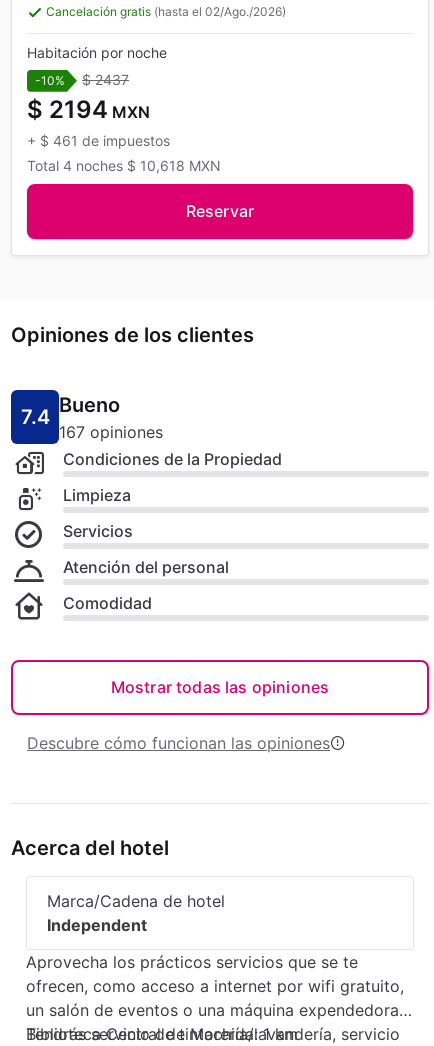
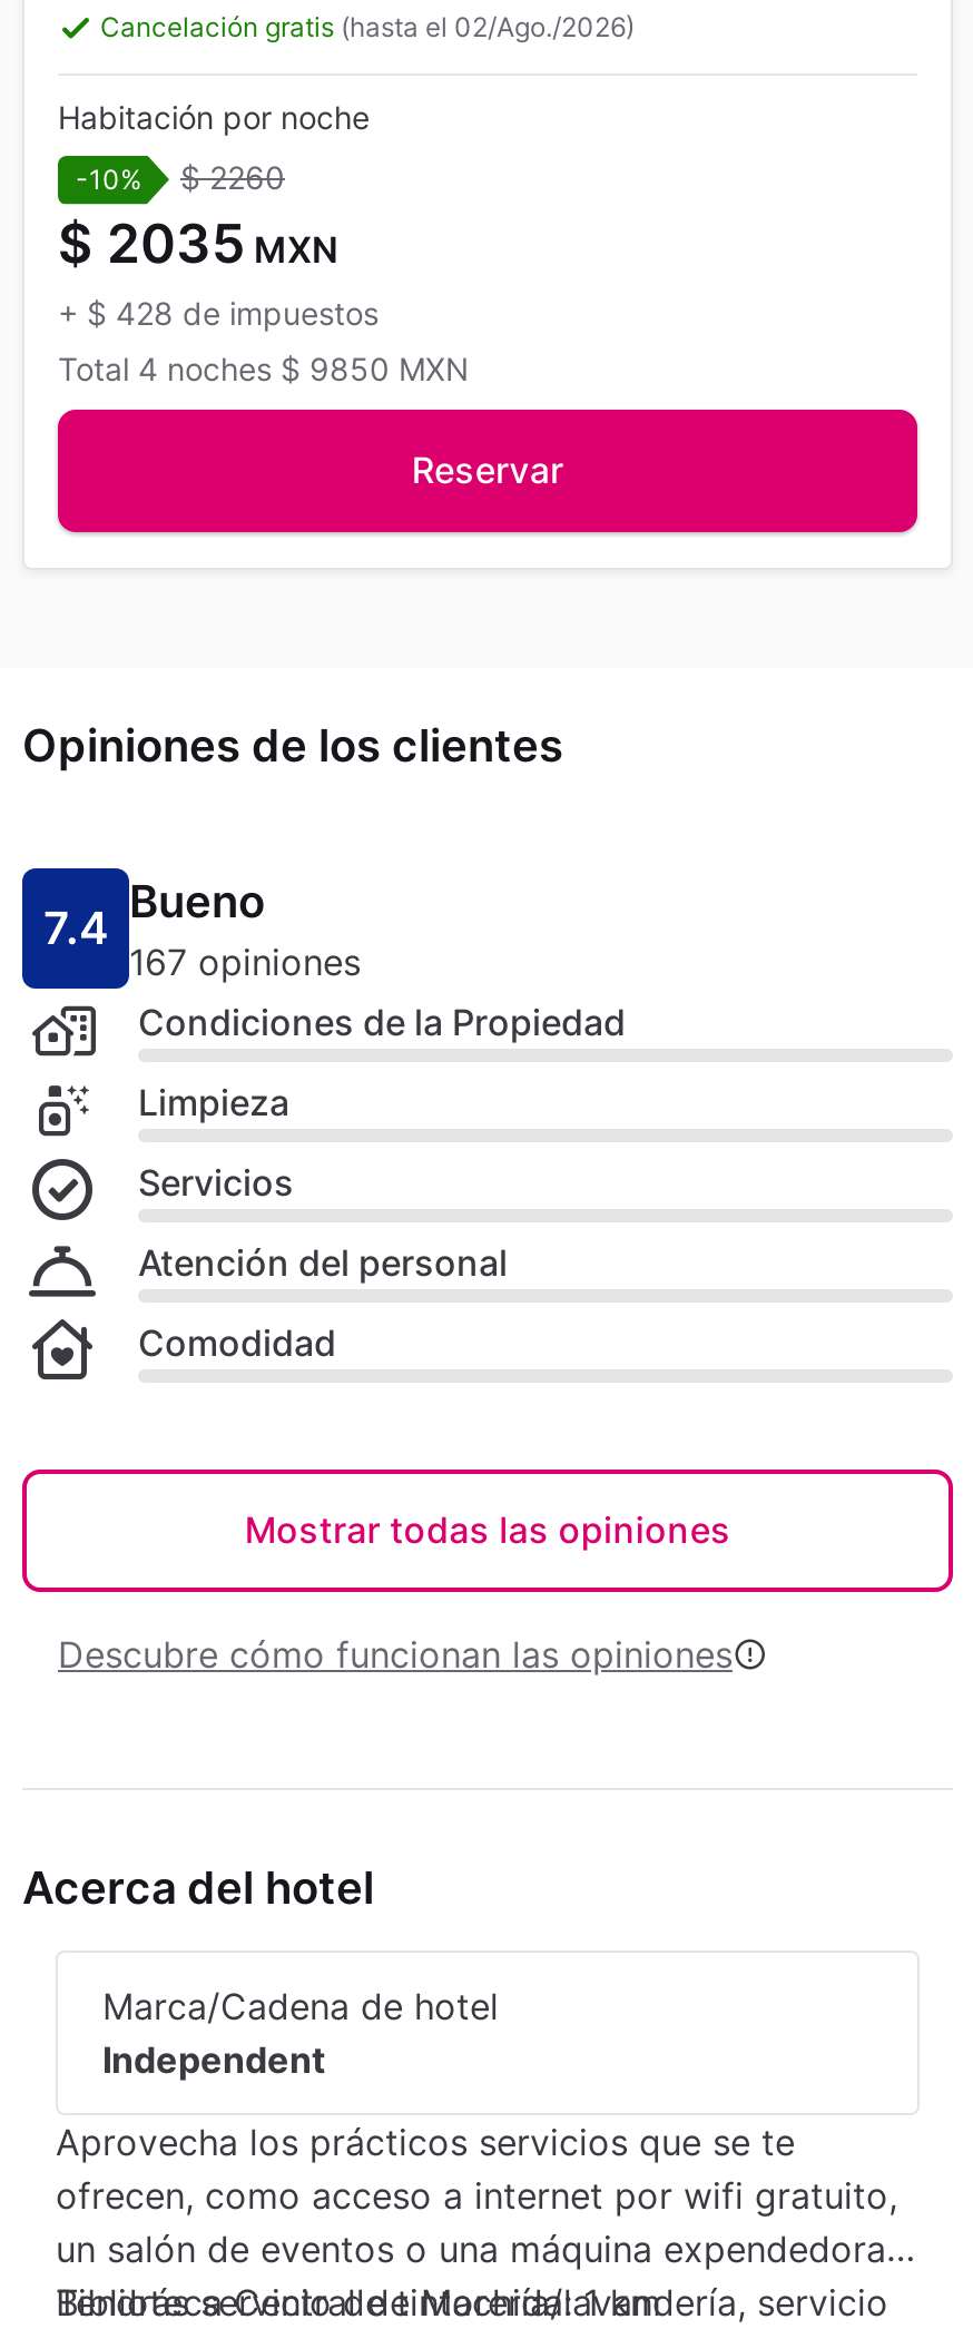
[35,71,129,88] -10% $ 2437 -> [76,157,285,195] -10% $ 2260
[27,95,150,124] $ 2194 MXN -> [58,211,338,275] $ 2035 MXN
[27,132,170,149] + $ 461 de impuestos -> [58,293,379,331] + $ 428 de impuestos
[27,157,221,174] Total 4 noches $ 10,618 MXN -> [58,349,470,387] Total 4 noches $ 9850 MXN

